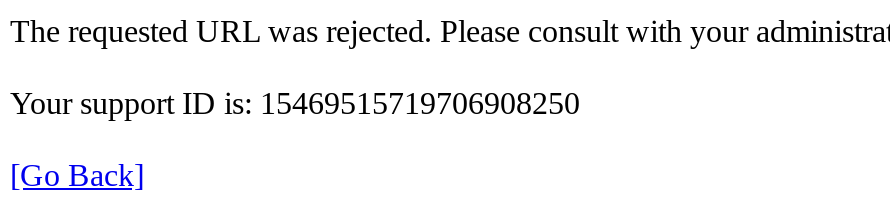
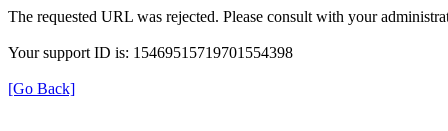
[10,86,580,120] Your support ID is: 15469515719706908250 -> [8,44,293,61] Your support ID is: 15469515719701554398

